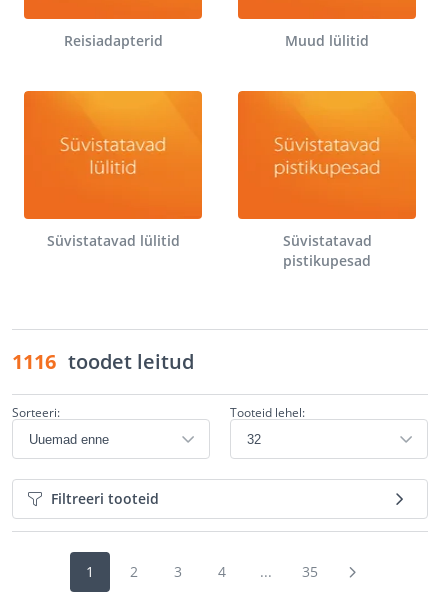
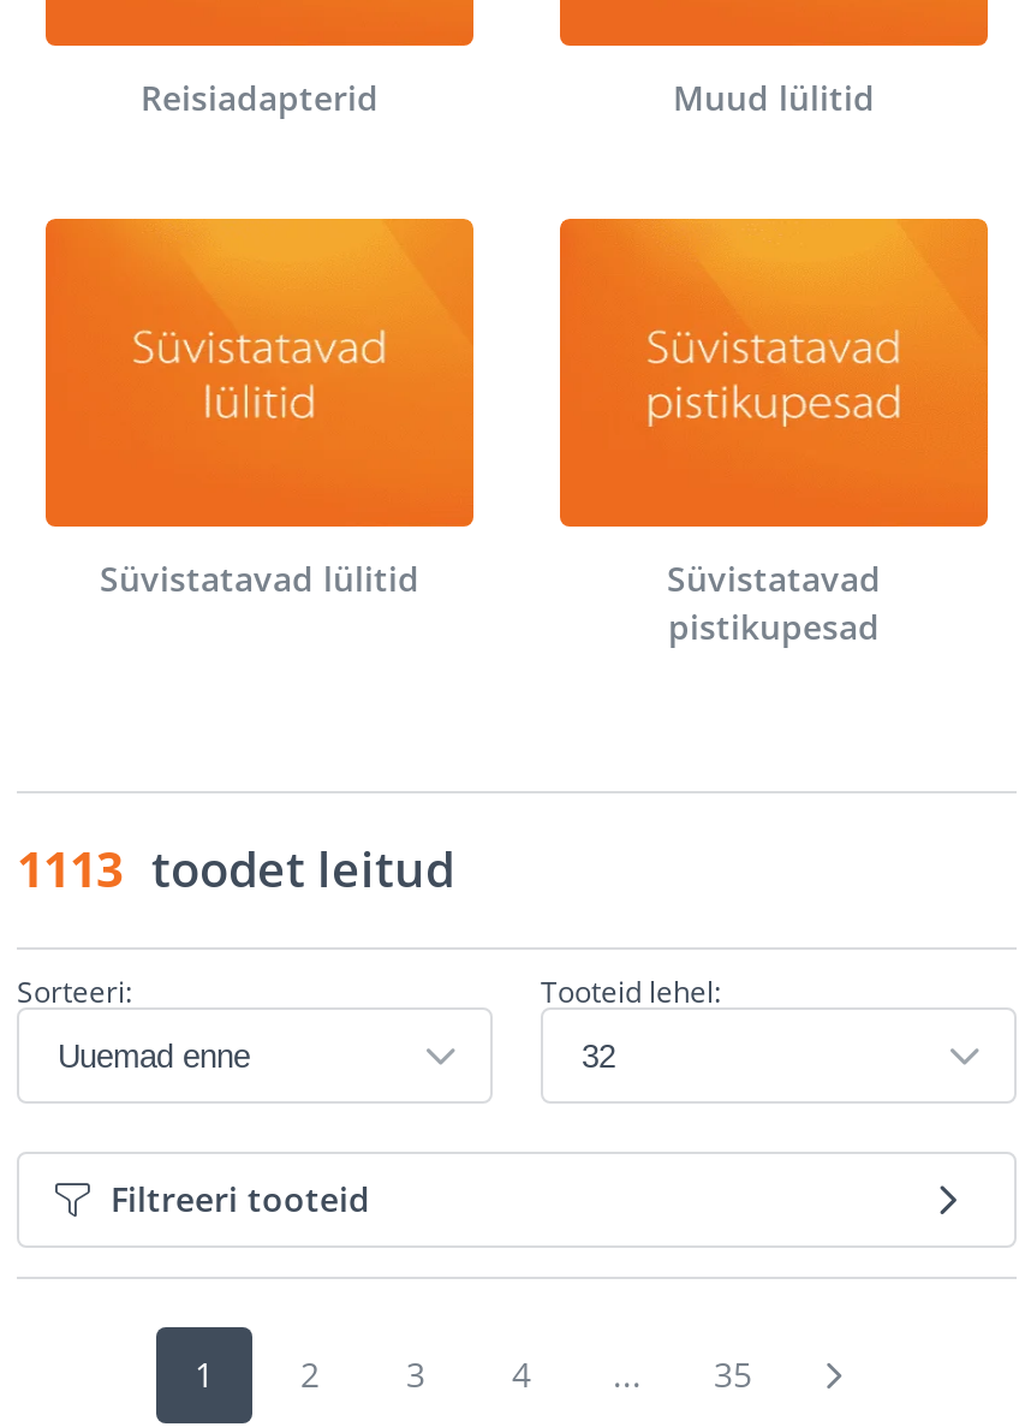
[12,348,194,375] 1116 toodet leitud -> [17,837,454,902] 1113 toodet leitud

